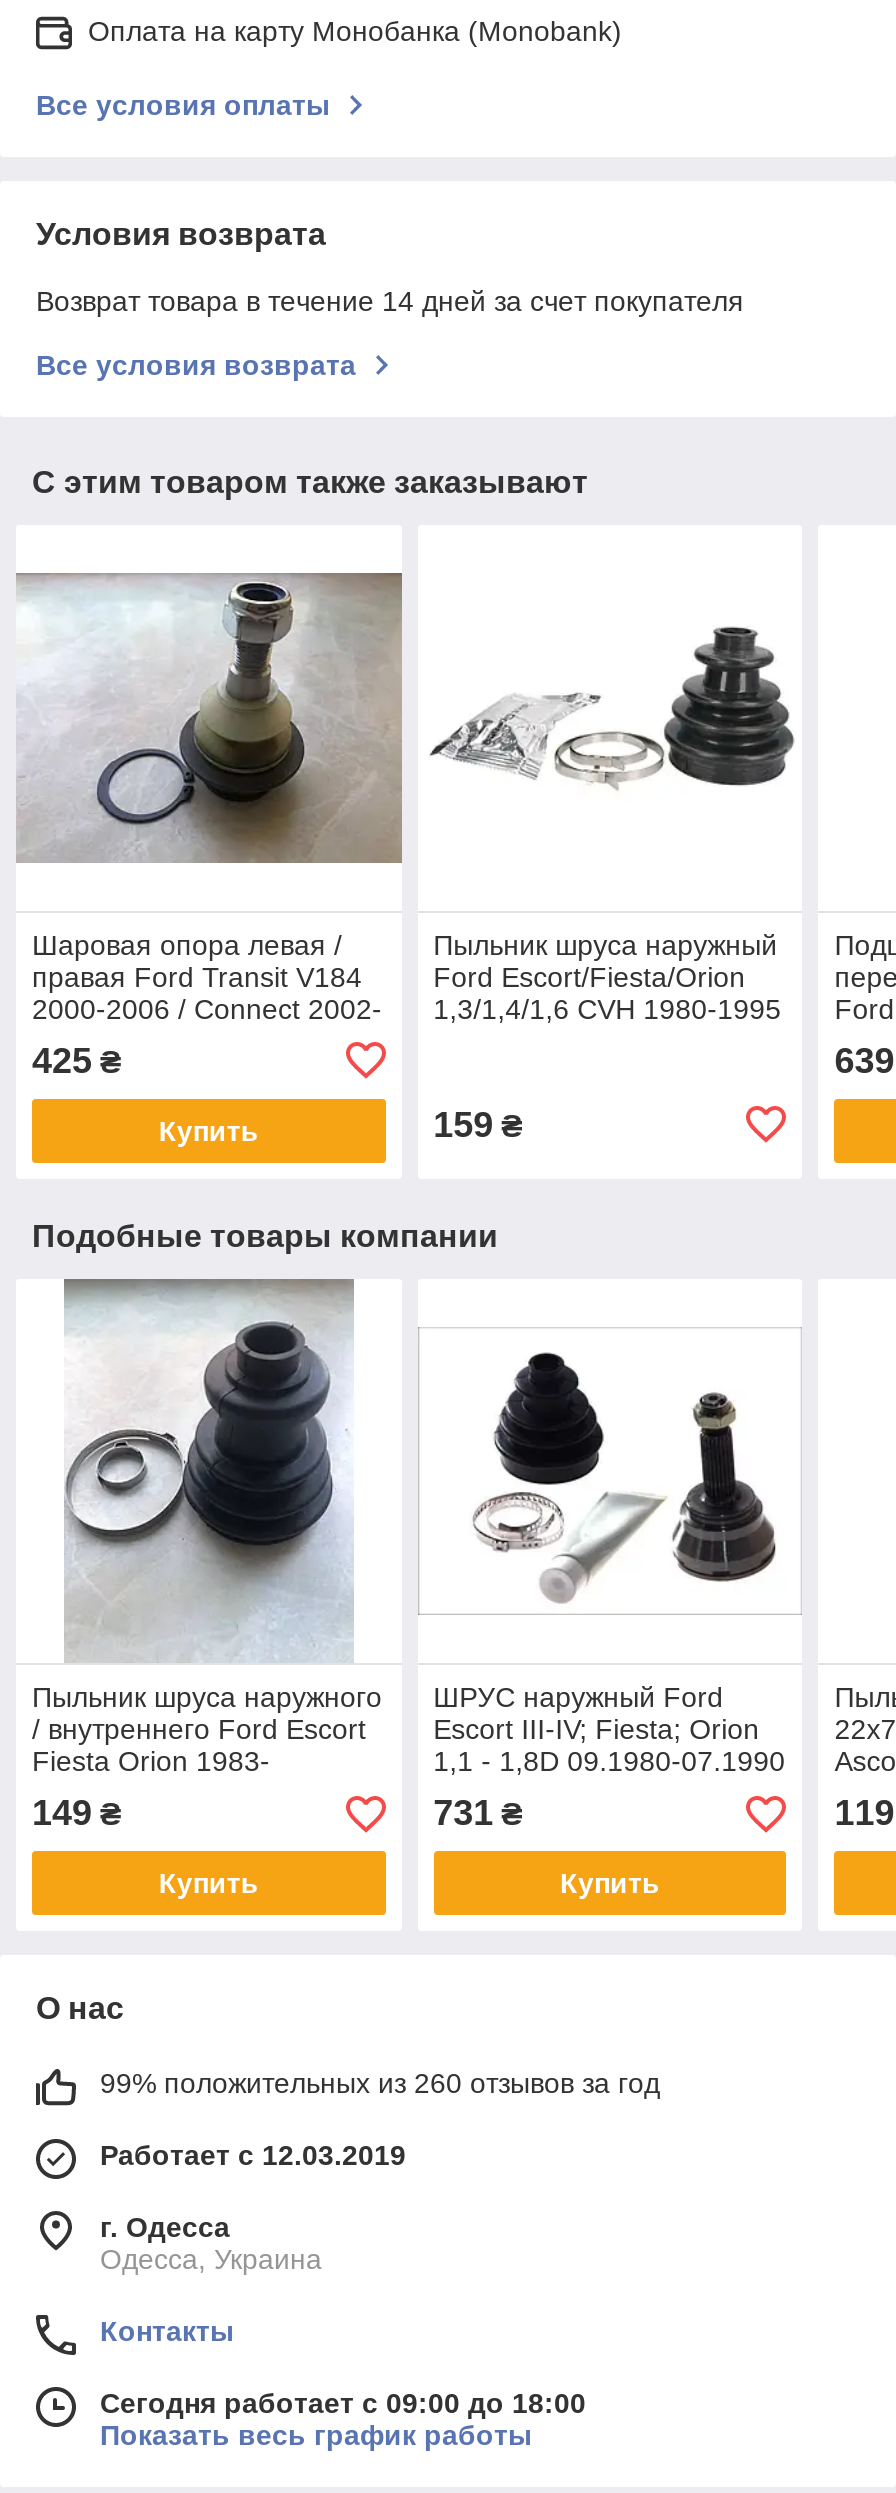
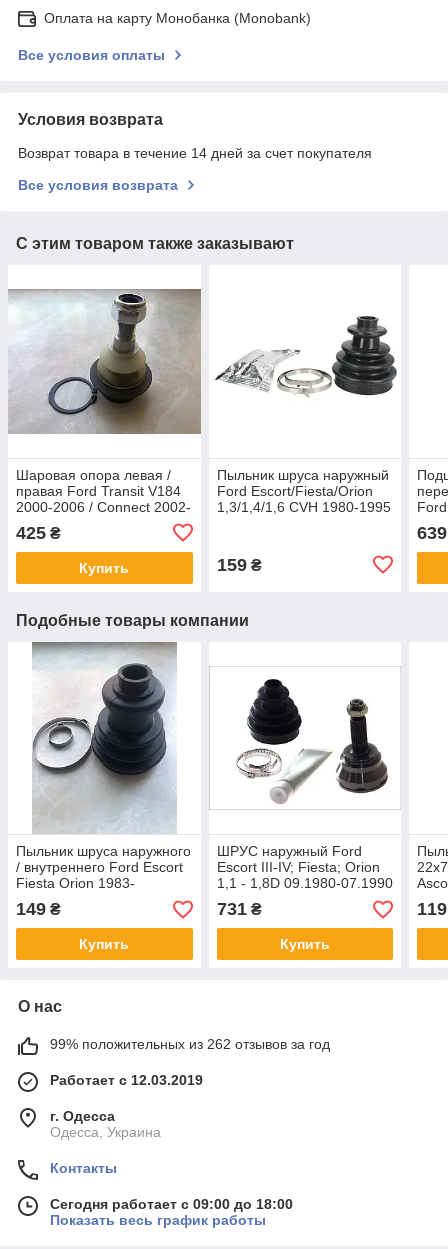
[100,2068,660,2100] 99% положительных из 260 отзывов за год -> [50,1036,330,1052] 99% положительных из 262 отзывов за год

